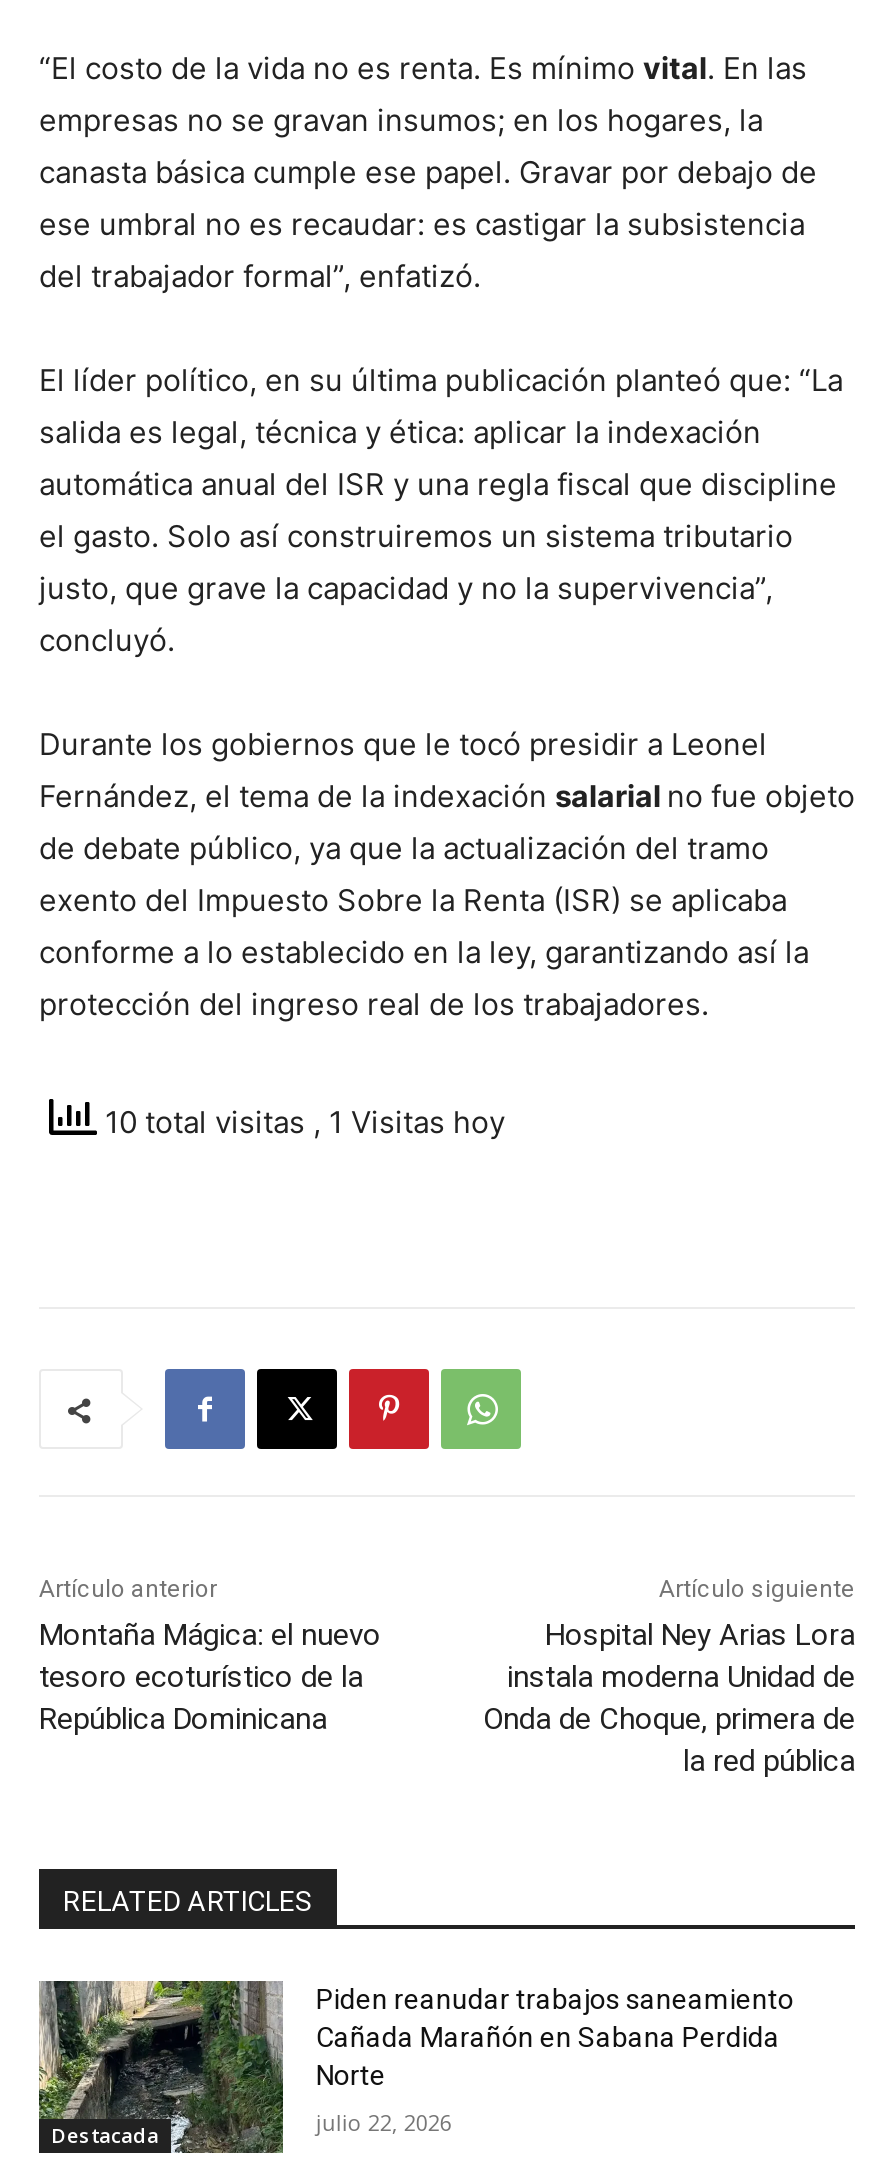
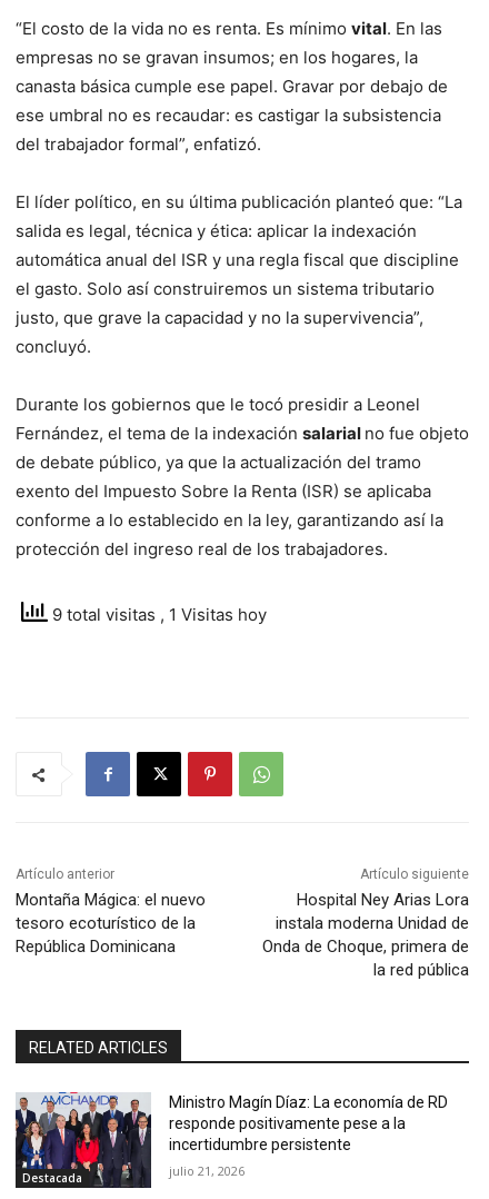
[97,1104,505,1142] 10 total visitas, 1 Visitas hoy -> [48,604,267,625] 9 total visitas, 1 Visitas hoy
[37,1979,794,2155] [image] | Piden reanudar trabajos saneamiento | Cañada Marañón en Sabana Perdida | Norte -> [14,1091,448,1188] [image] | Ministro Magín Díaz: La economía de RD | responde positivamente pese a la | incertidumbre persistente
[316,2107,452,2137] julio 22, 2026 -> [169,1163,245,1179] julio 21, 2026

